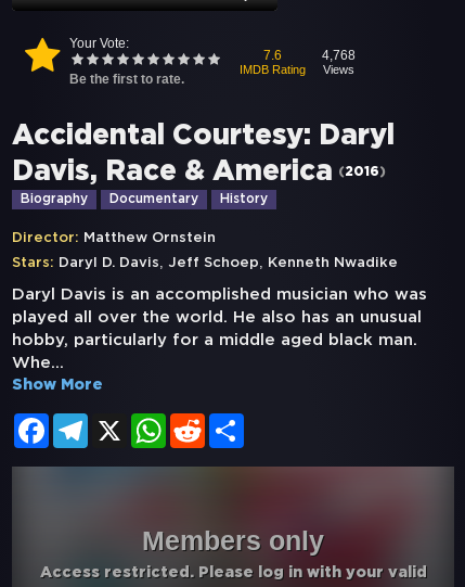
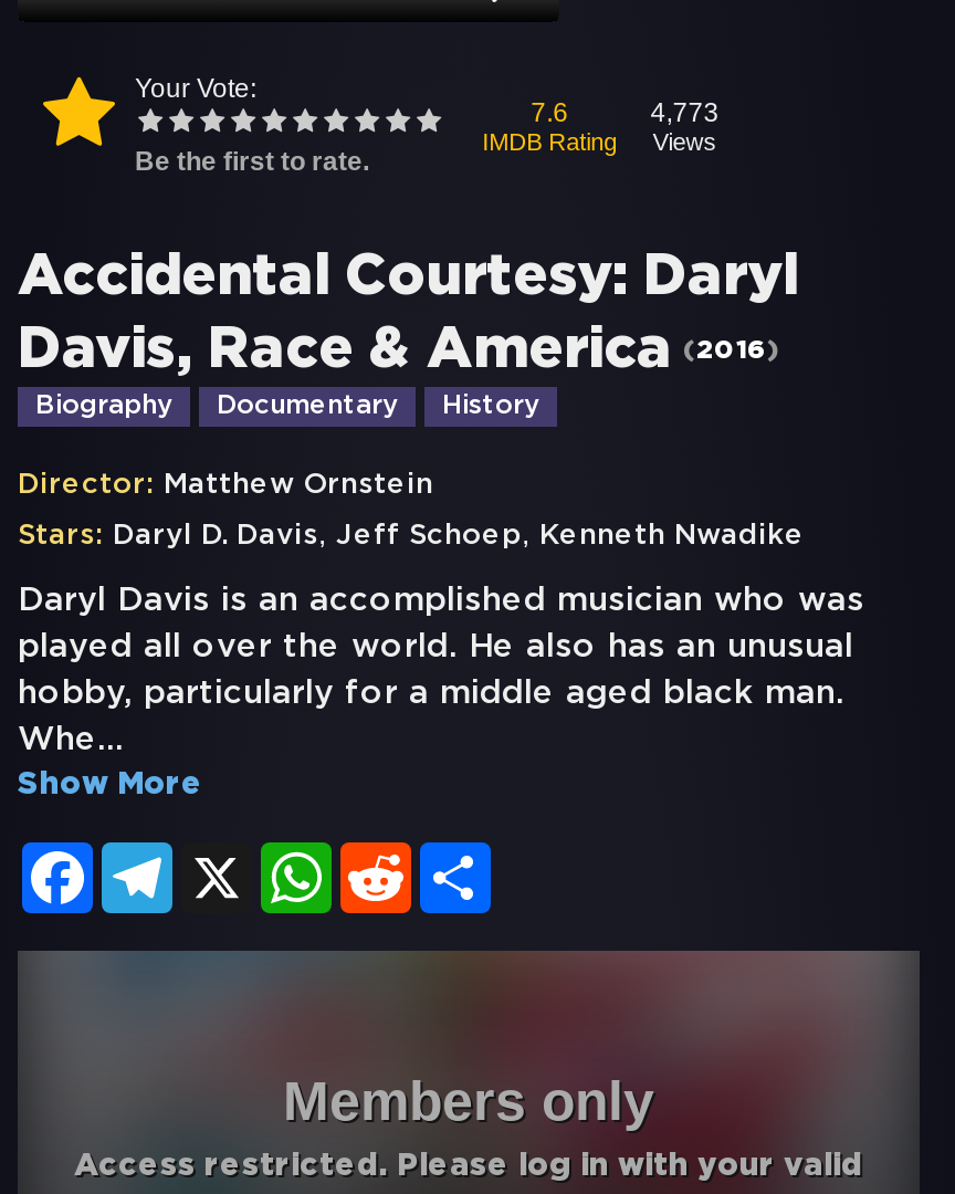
[322,48,356,63] 4,768 -> [651,97,719,128] 4,773

